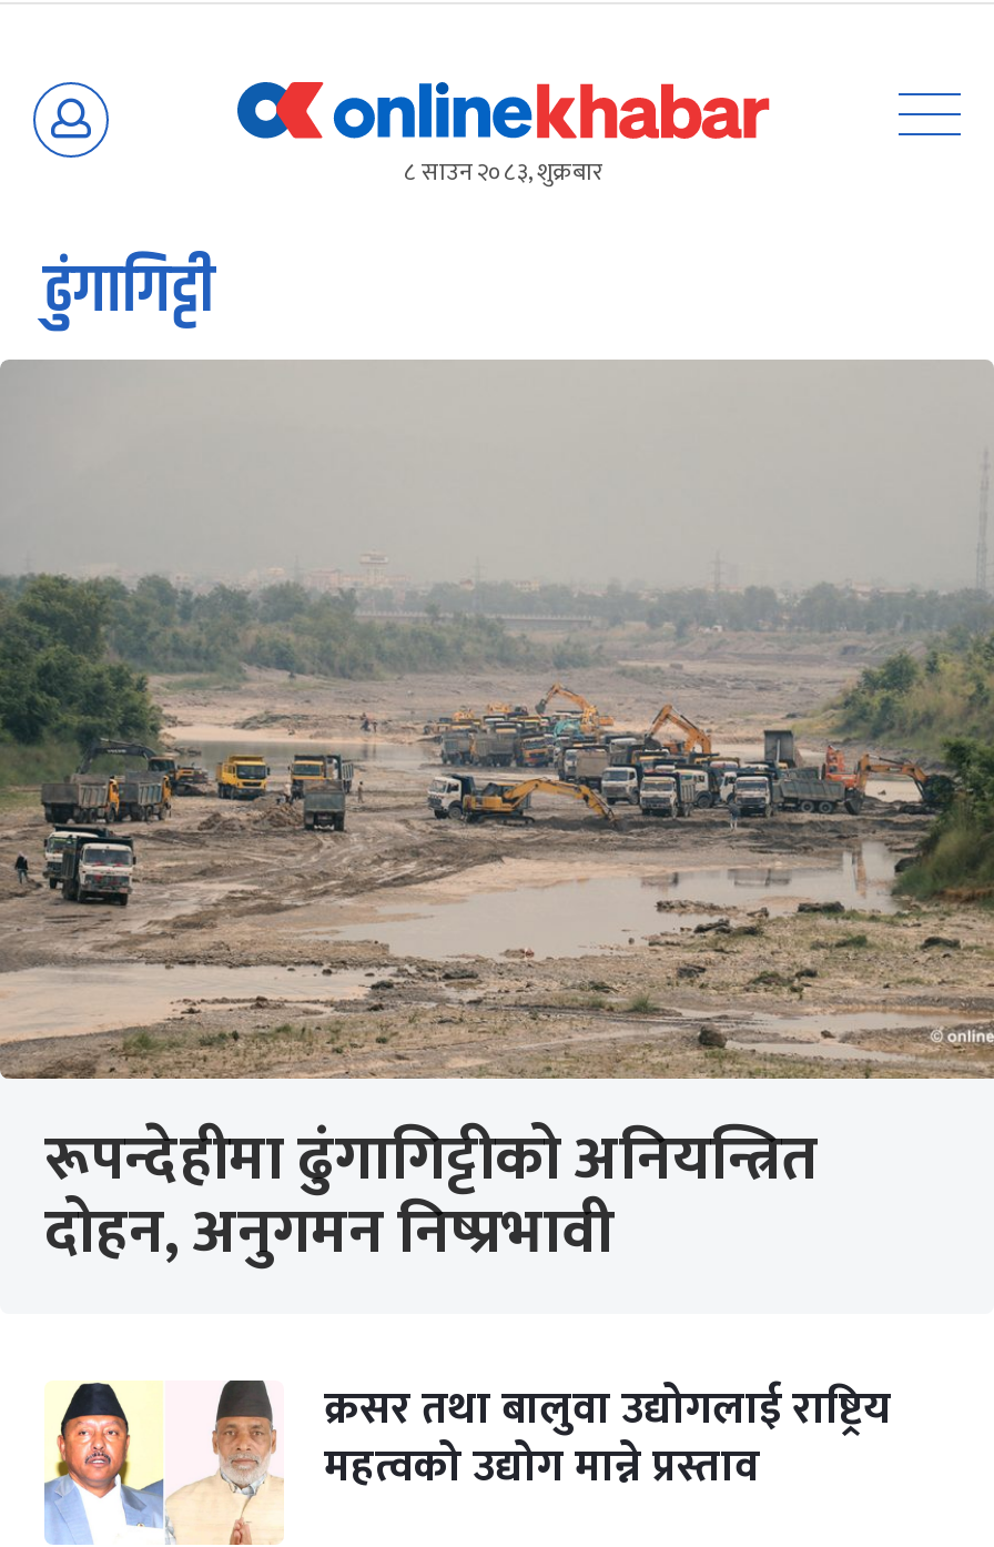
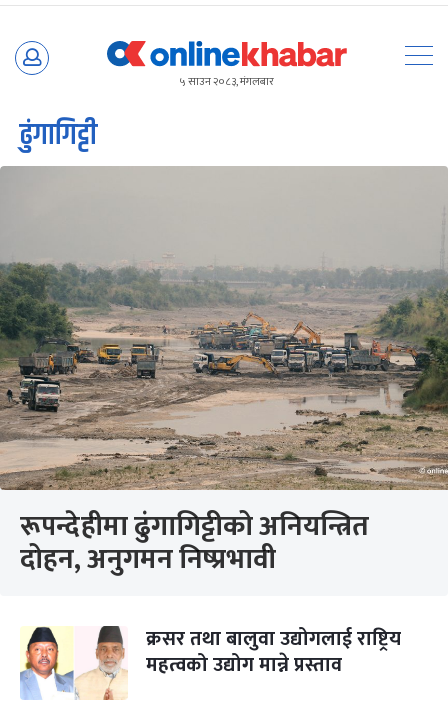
[404,153,603,193] ८ साउन २०८३, शुक्रबार -> [180,73,274,91] ५ साउन २०८३, मंगलबार

